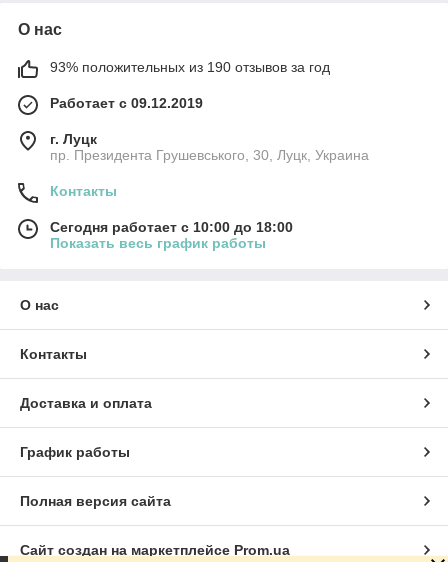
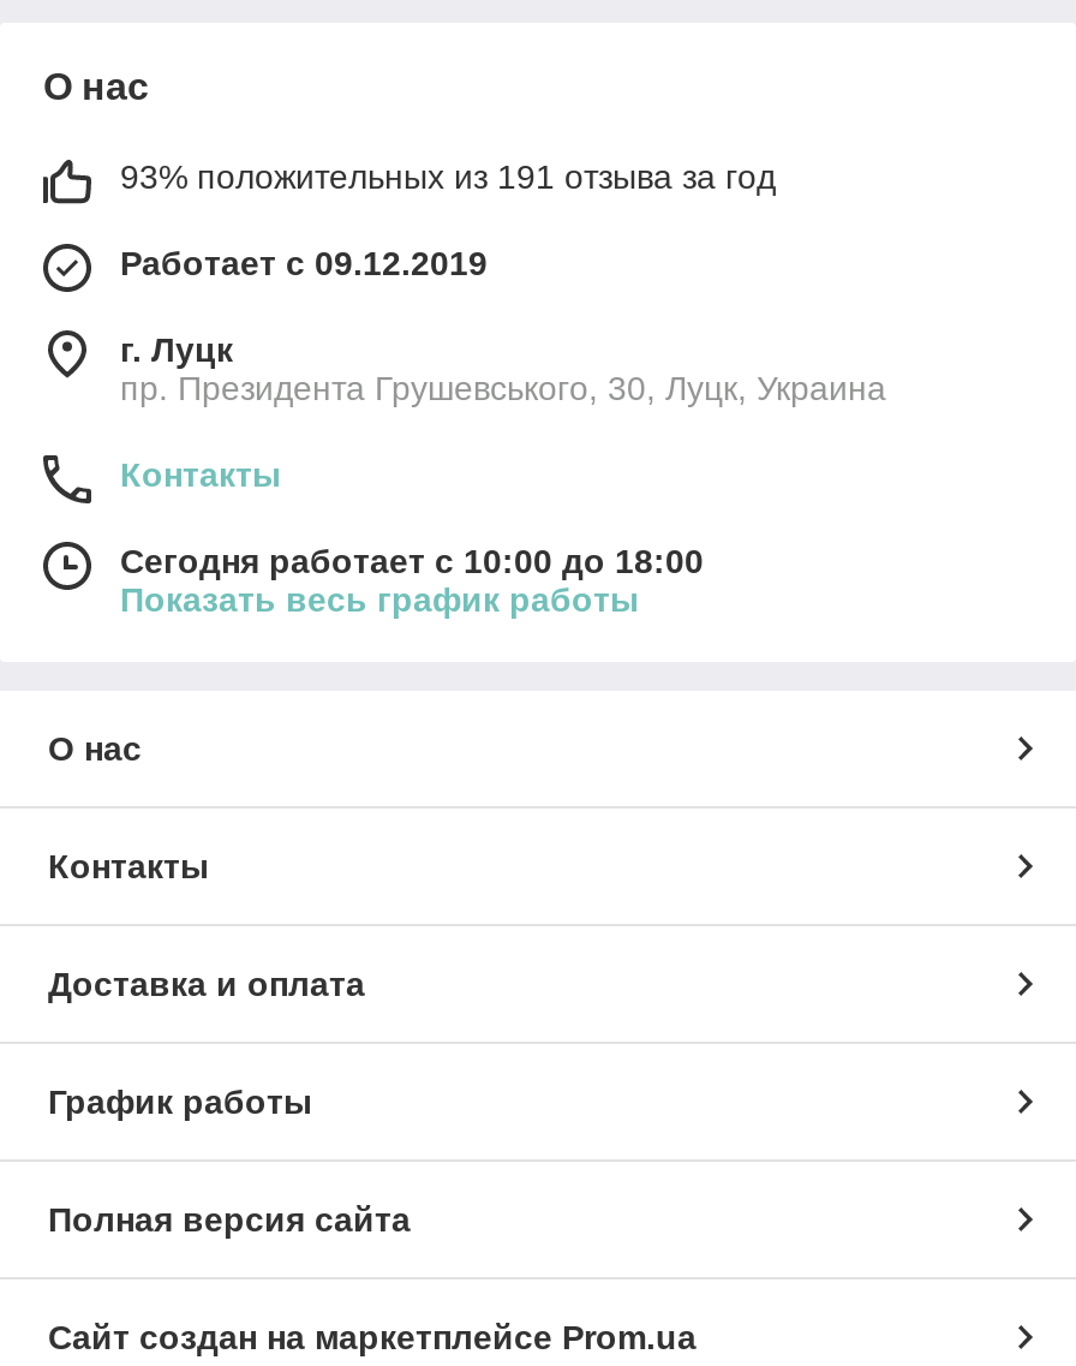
[50,59,330,75] 93% положительных из 190 отзывов за год -> [120,157,776,195] 93% положительных из 191 отзыва за год

